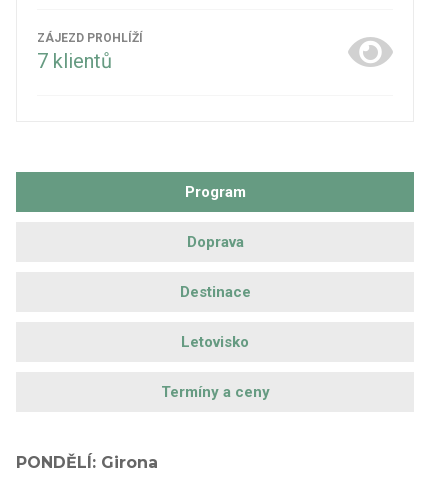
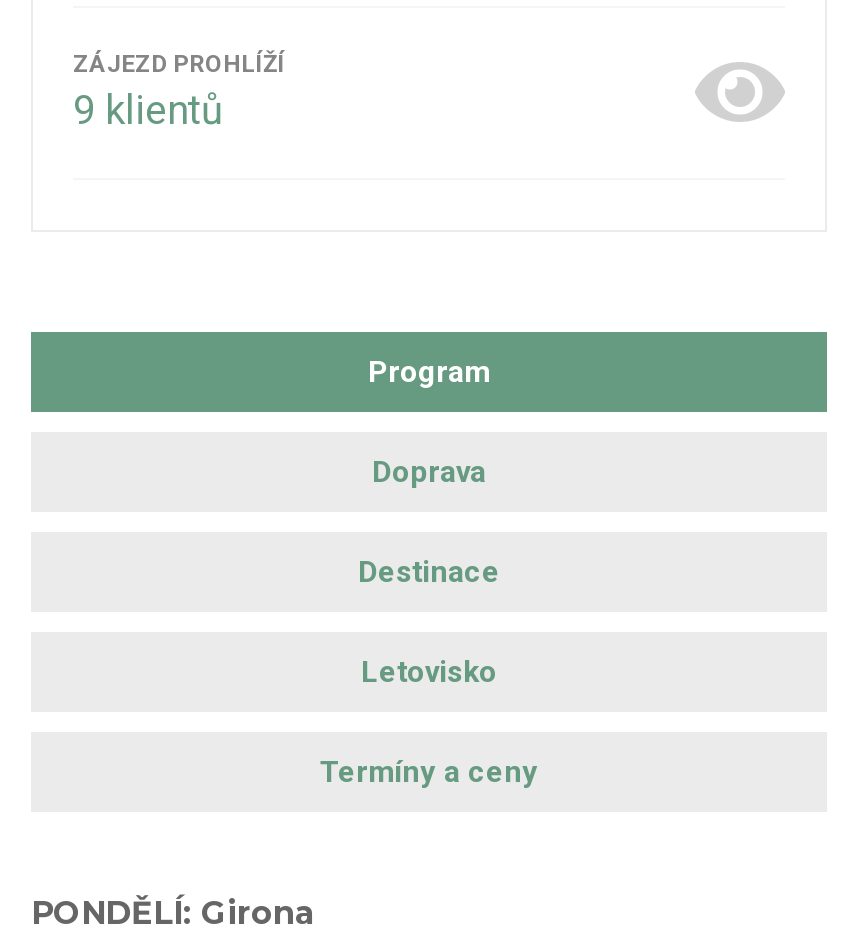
[37,49,112,73] 7 klientů -> [73,86,223,134] 9 klientů

